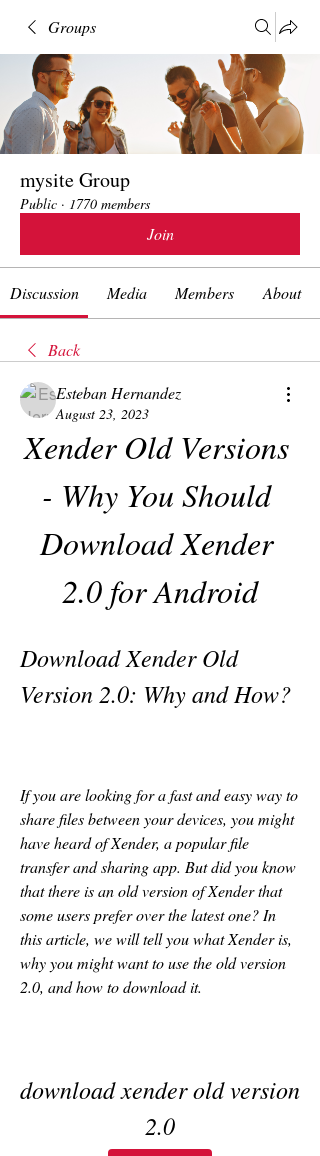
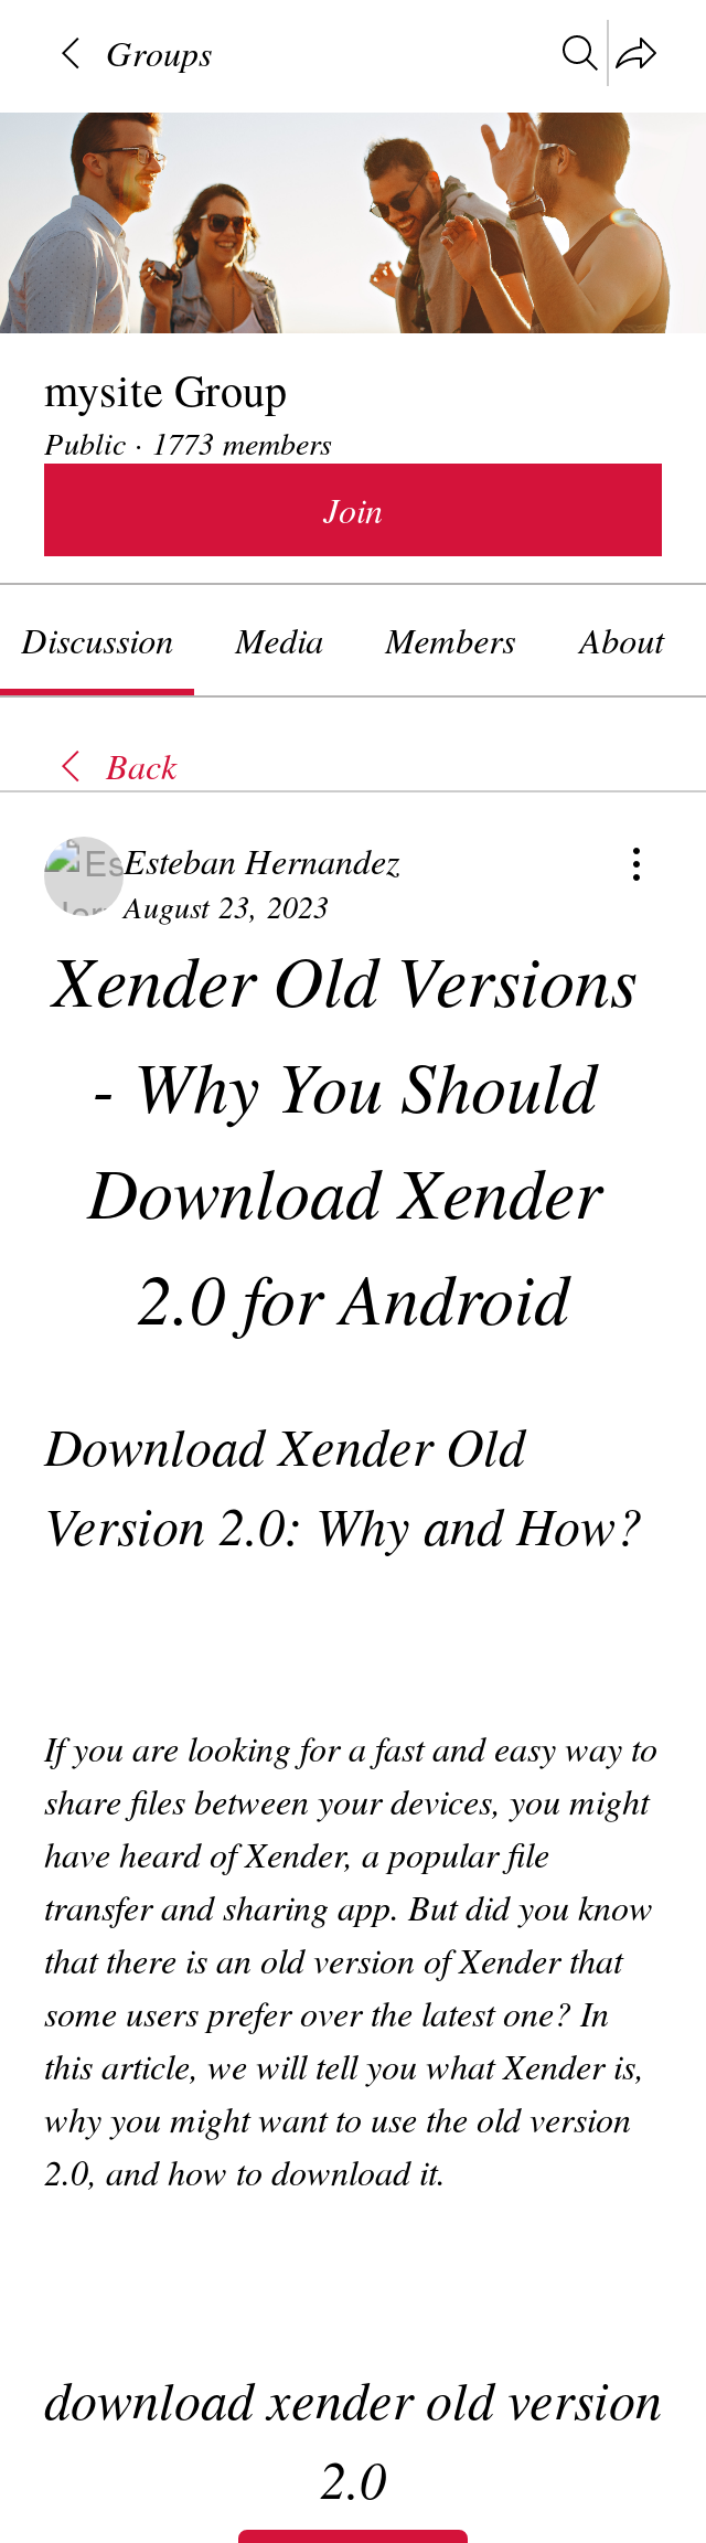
[20,194,150,213] Public · 1770 members -> [44,422,331,464] Public · 1773 members

